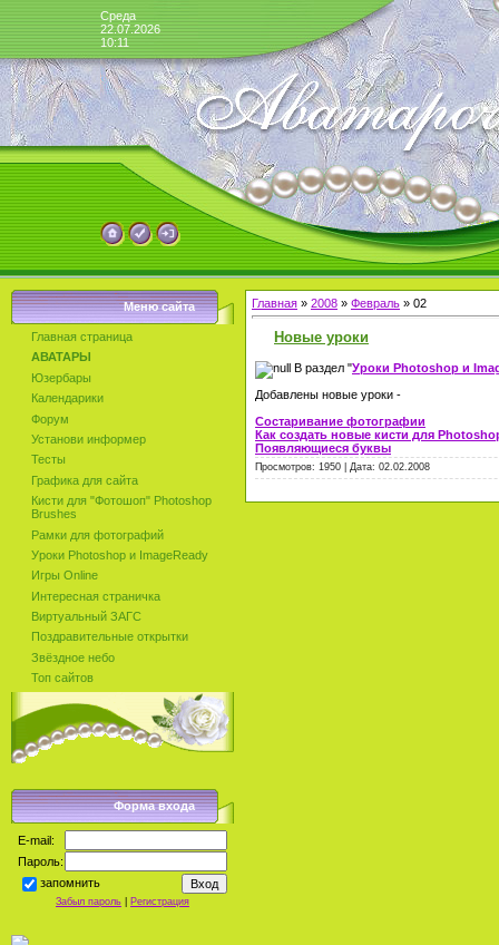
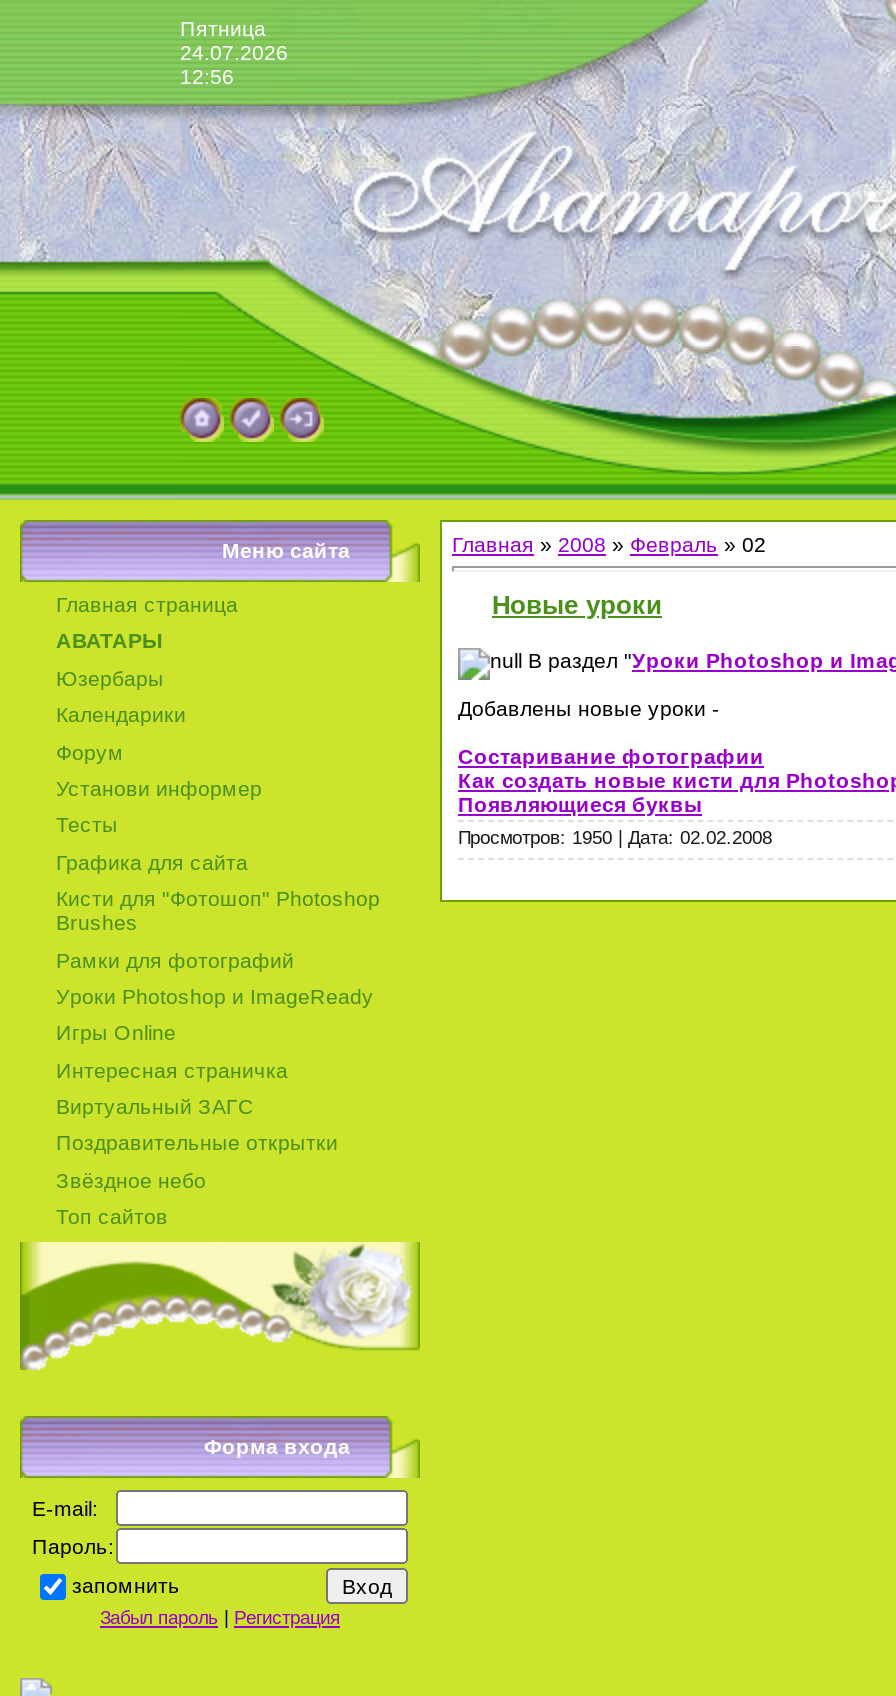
[100,9,160,49] Среда | 22.07.2026 | 10:11 -> [180,16,288,88] Пятница | 24.07.2026 | 12:56

